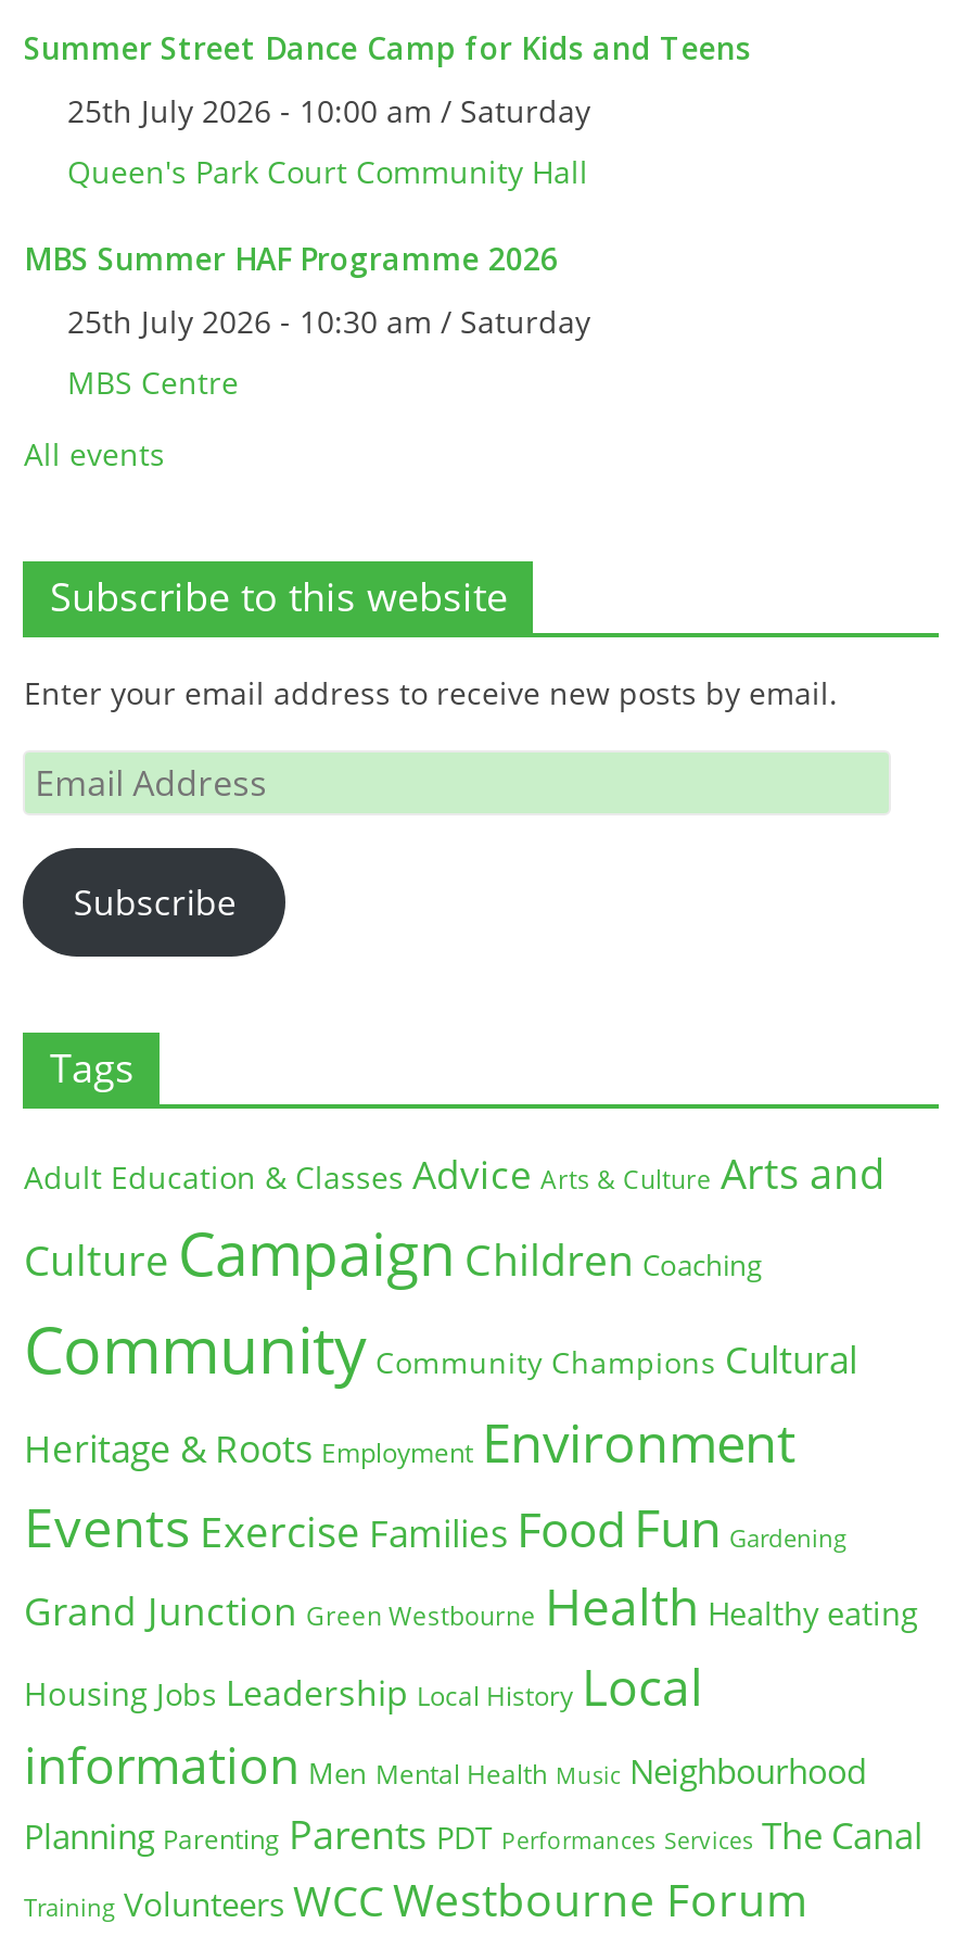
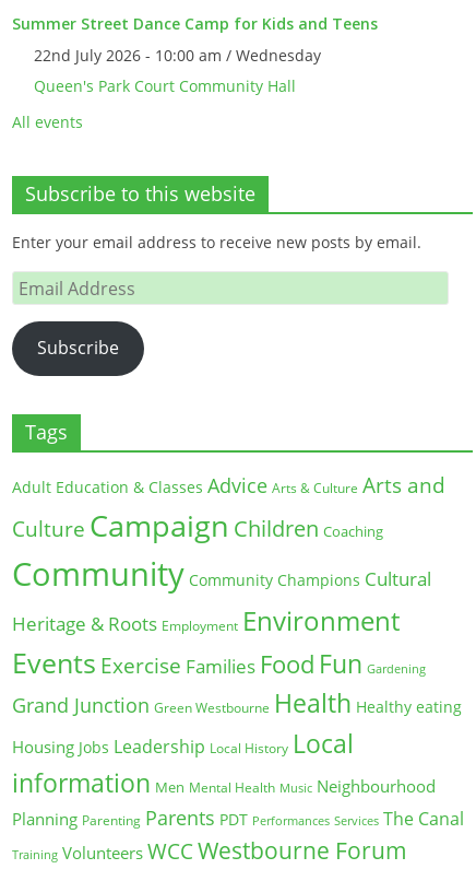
[67,89,590,130] 25th July 2026 - 10:00 am / Saturday -> [34,45,321,66] 22nd July 2026 - 10:00 am / Wednesday
[24,237,590,402] MBS Summer HAF Programme 2026 | 25th July 2026 - 10:30 am / Saturday | MBS Centre -> none

